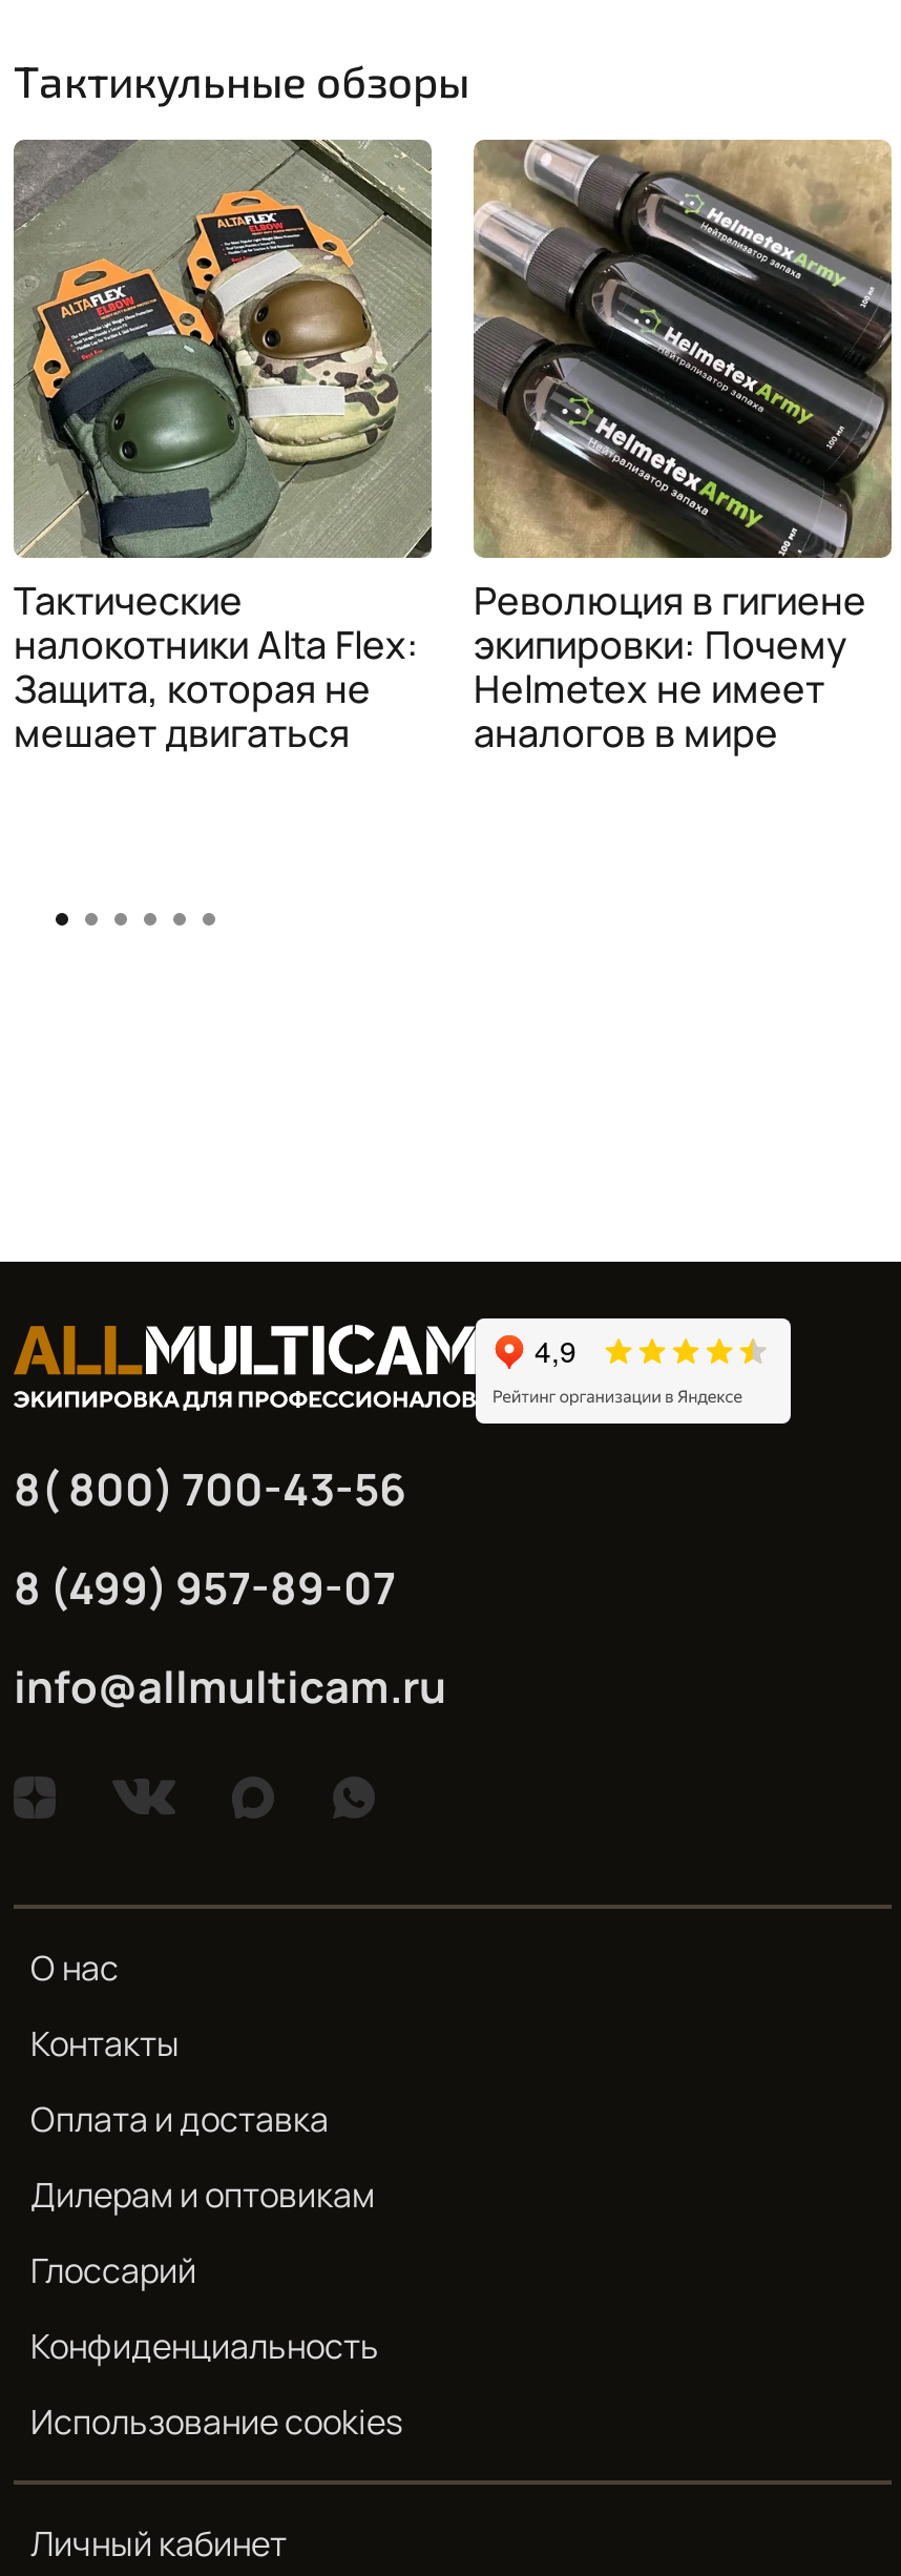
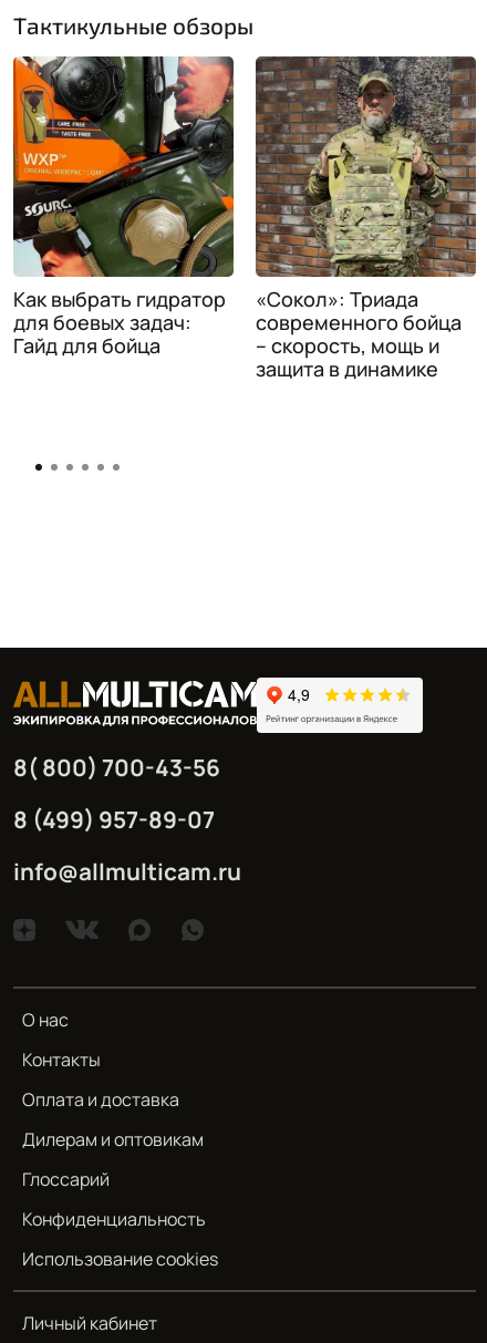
[12,138,434,758] [image] | Тактические | налокотники Alta Flex: | Защита, которая не | мешает двигаться -> [12,56,235,359] [image] | Как выбрать гидратор | для боевых задач: | Гайд для бойца
[472,138,892,758] [image] | Революция в гигиене | экипировки: Почему | Helmetex не имеет | аналогов в мире -> [255,55,477,382] [image] | «Сокол»: Триада | современного бойца | – скорость, мощь и | защита в динамике

